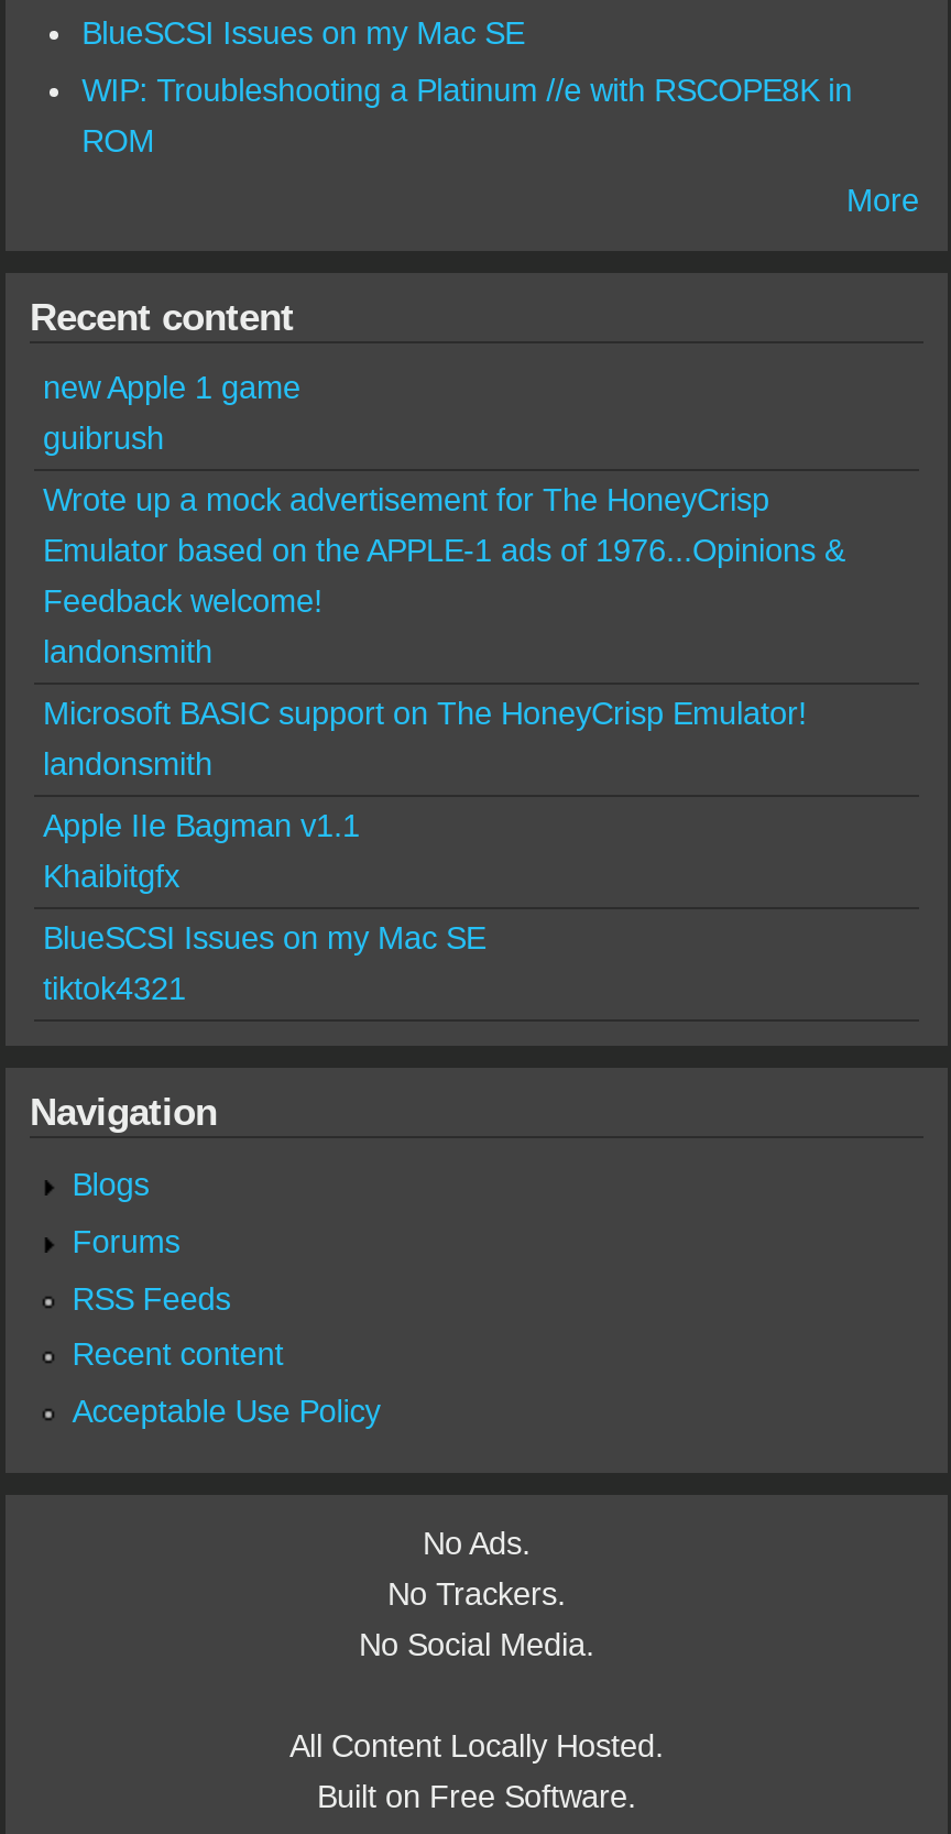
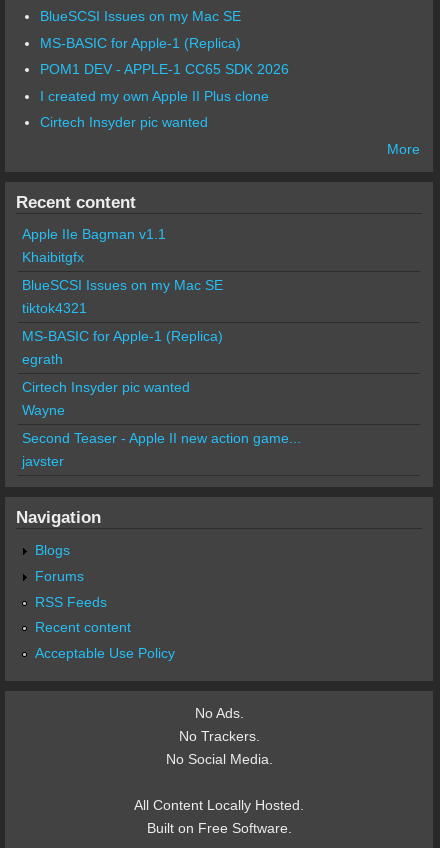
[82,74,852,160] WIP: Troubleshooting a Platinum //e with RSCOPE8K in | ROM -> [40,35,289,130] MS-BASIC for Apple-1 (Replica) | POM1 DEV - APPLE-1 CC65 SDK 2026 | I created my own Apple II Plus clone | Cirtech Insyder pic wanted
moved [30,183,919,339] -> [16,141,420,212]: More | Recent content
[43,370,844,782] new Apple 1 game | guibrush | Wrote up a mock advertisement for The HoneyCrisp | Emulator based on the APPLE-1 ads of 1976...Opinions & | Feedback welcome! | landonsmith | Microsoft BASIC support on The HoneyCrisp Emulator! | landonsmith -> none
moved [43,808,485,1007] -> [22,226,223,316]: Apple IIe Bagman v1.1 | Khaibitgfx | BlueSCSI Issues on my Mac SE | tiktok4321
none -> [22,328,301,469] MS-BASIC for Apple-1 (Replica) | egrath | Cirtech Insyder pic wanted | Wayne | Second Teaser - Apple II new action game... | javster

